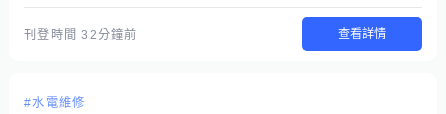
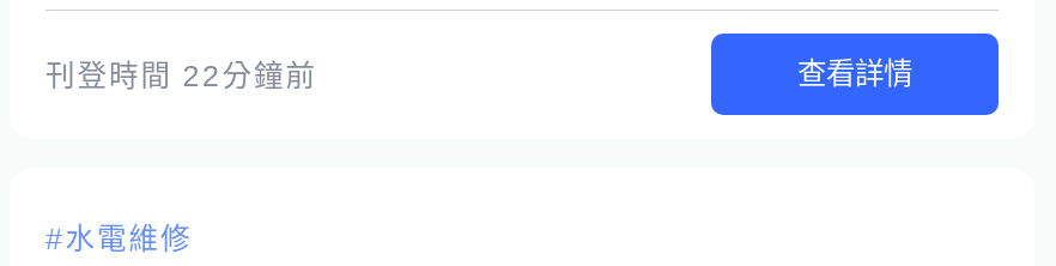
[24,28,137,42] 刊登時間32分鐘前 -> [45,60,317,93] 刊登時間22分鐘前

